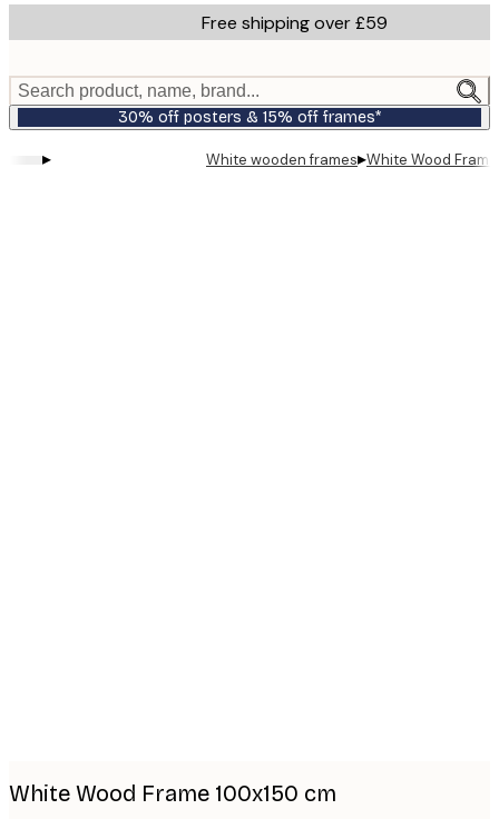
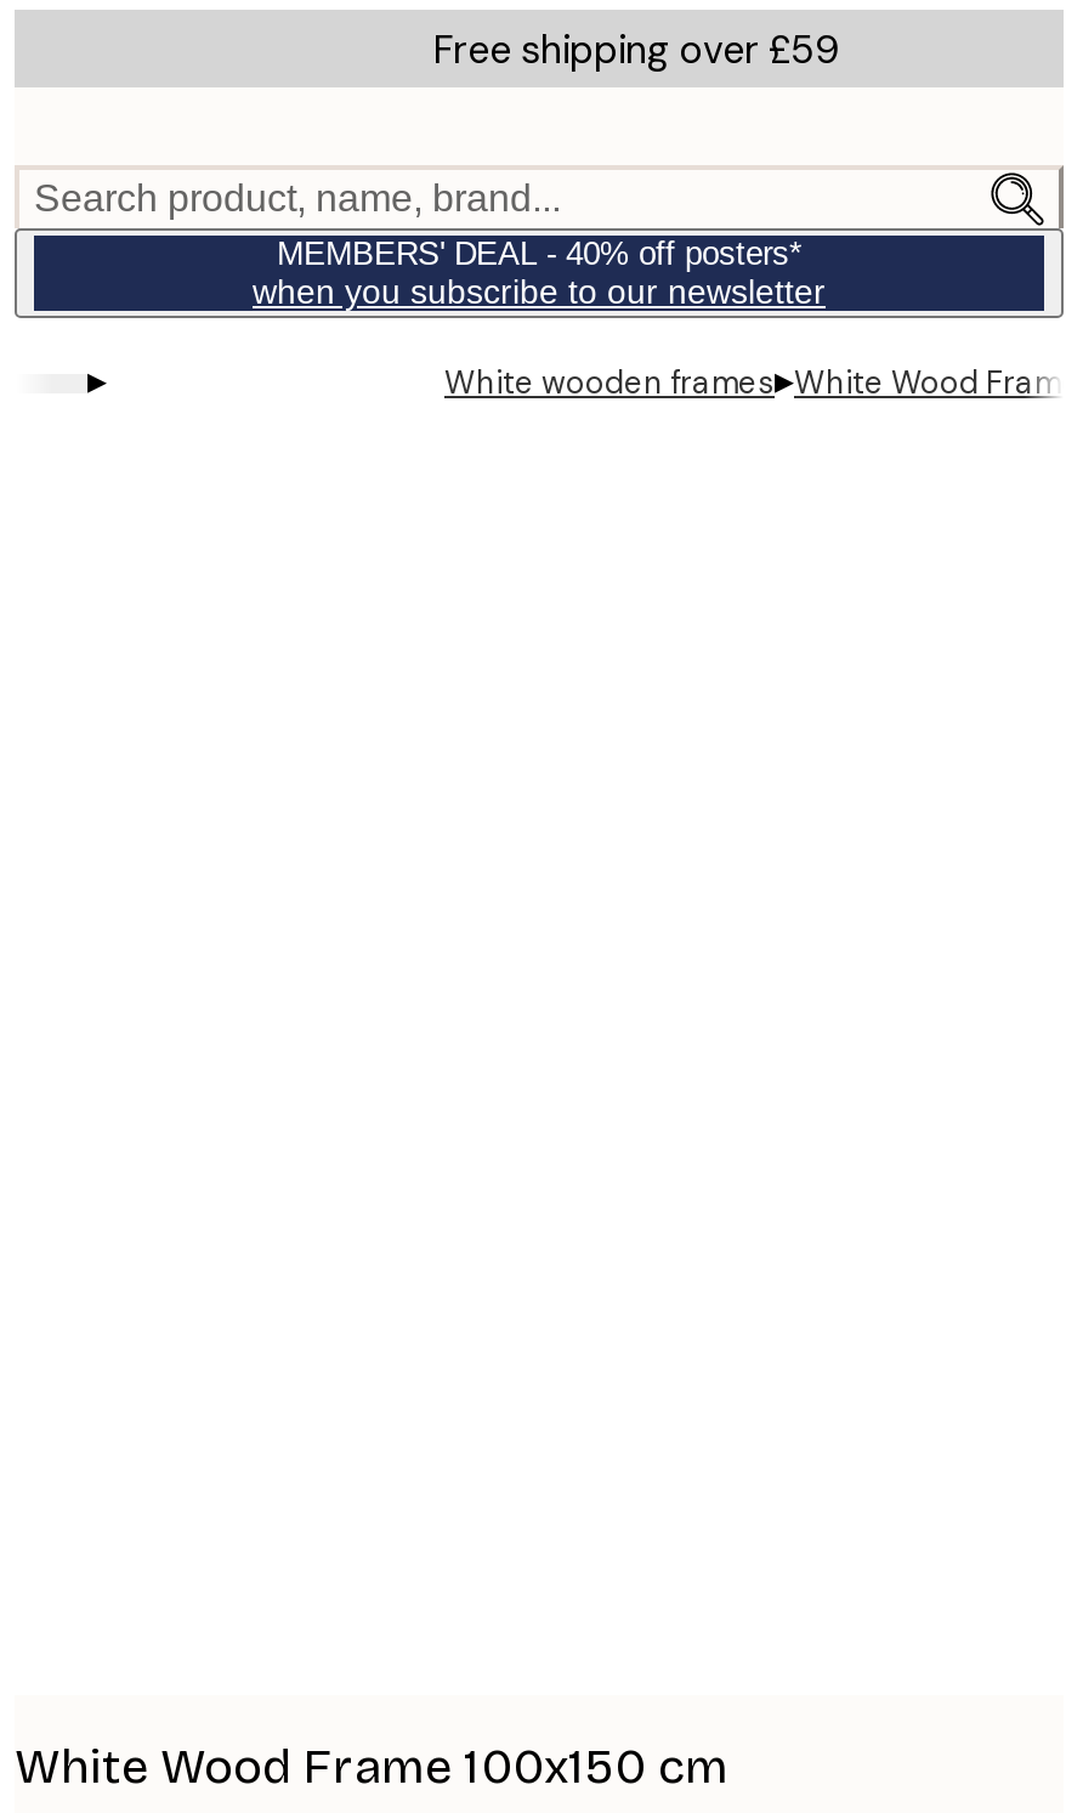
[118,108,381,127] 30% off posters & 15% off frames* -> [253,236,826,311] MEMBERS' DEAL - 40% off posters* | when you subscribe to our newsletter

